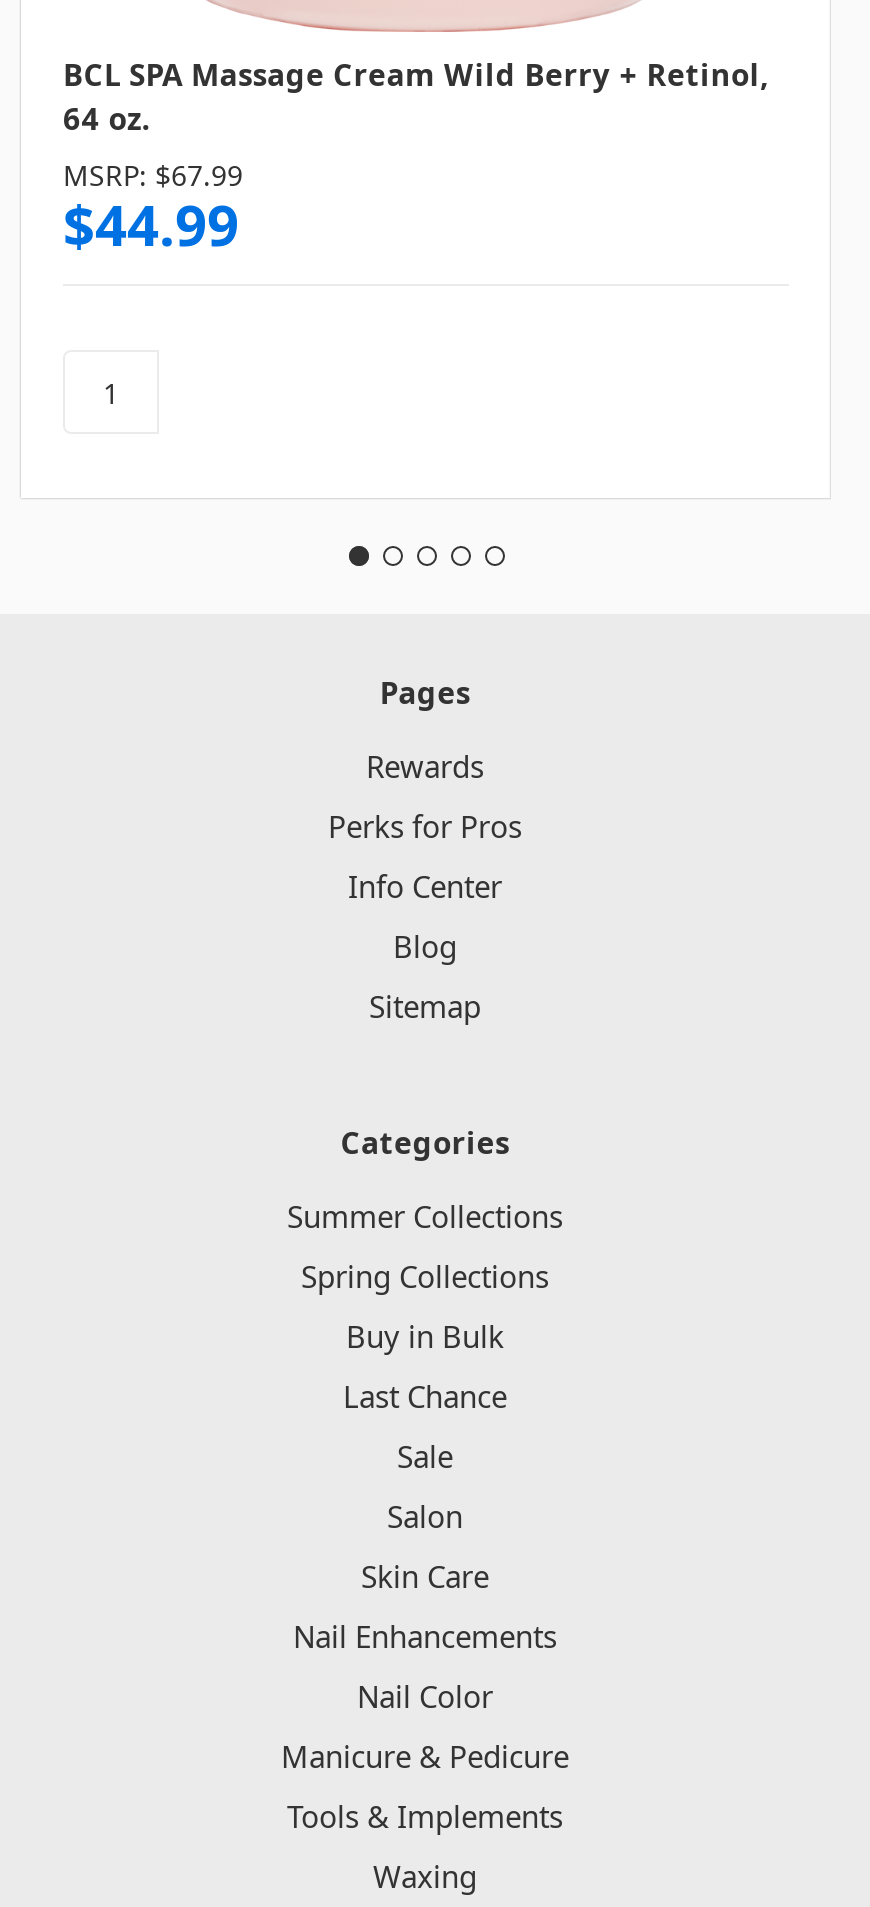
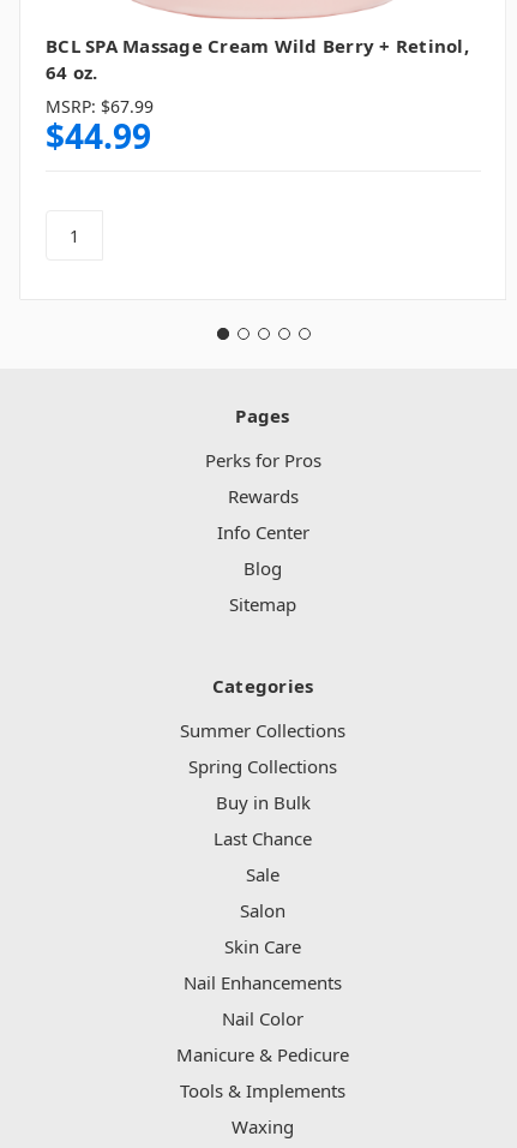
moved [366,747,484,787] -> [227,484,298,508]: Rewards
moved [328,807,522,847] -> [205,448,321,472]: Perks for Pros

